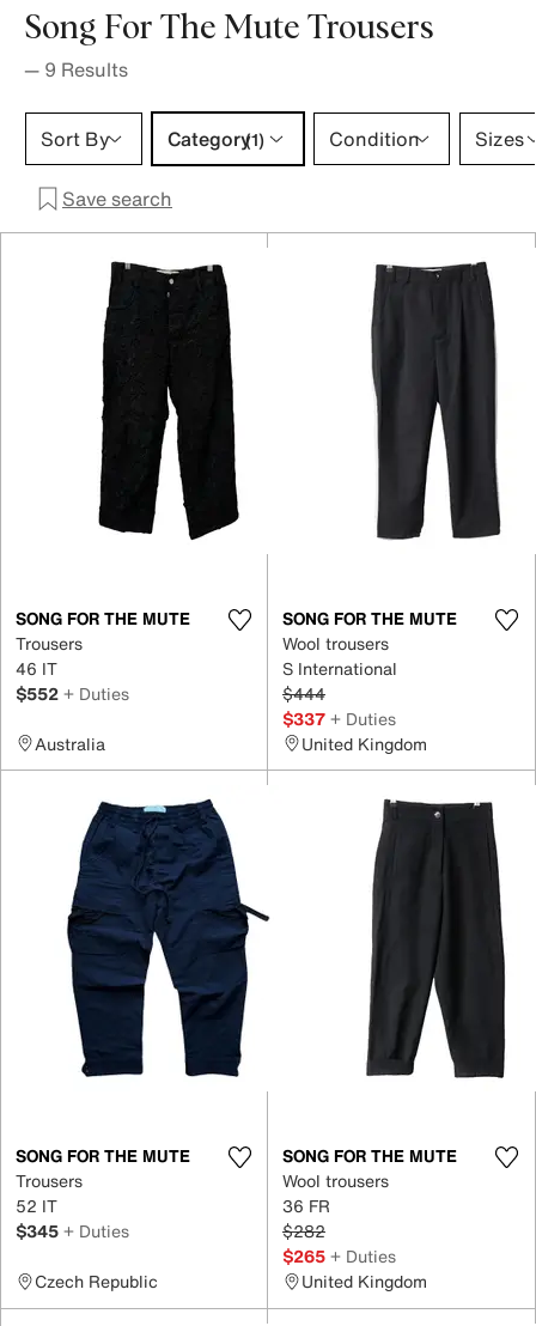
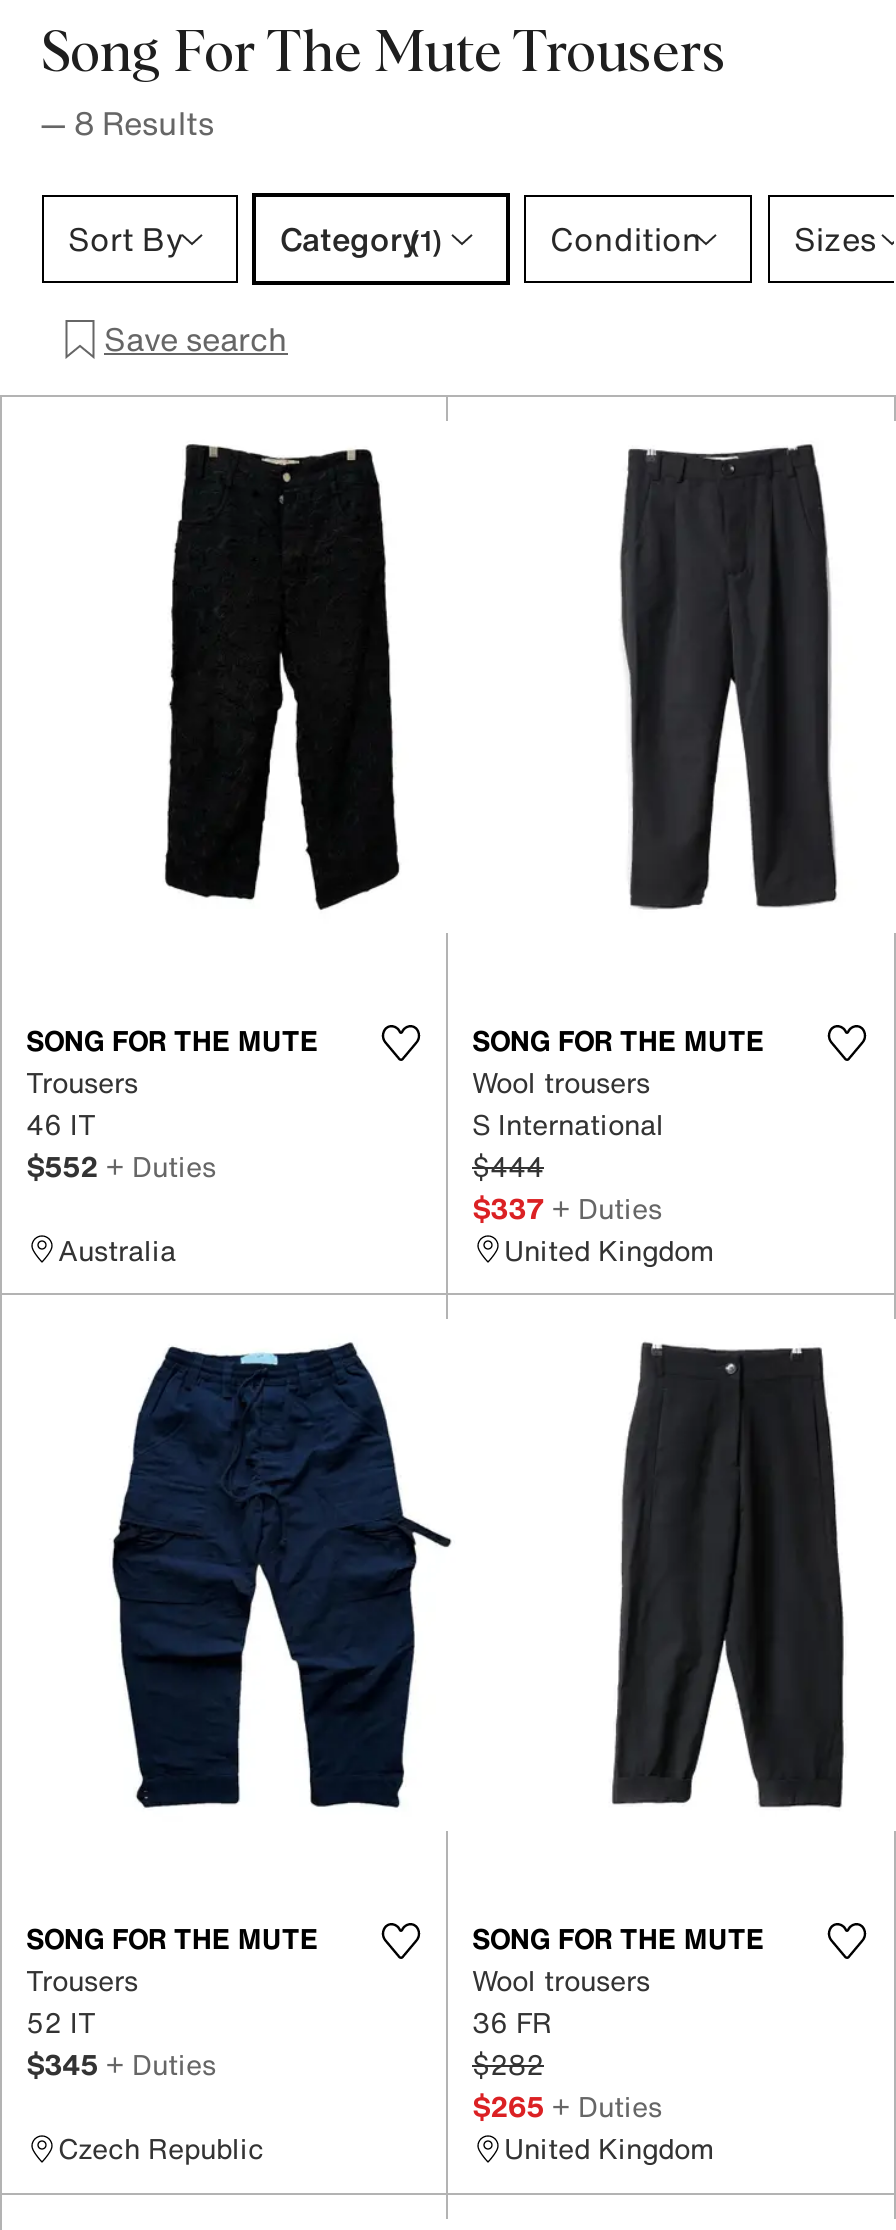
[24,55,128,84] — 9 Results -> [40,99,214,147] — 8 Results

